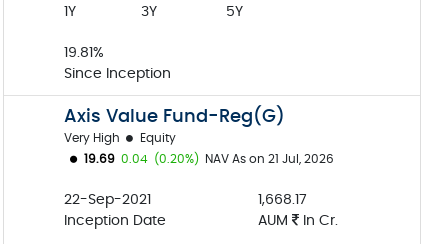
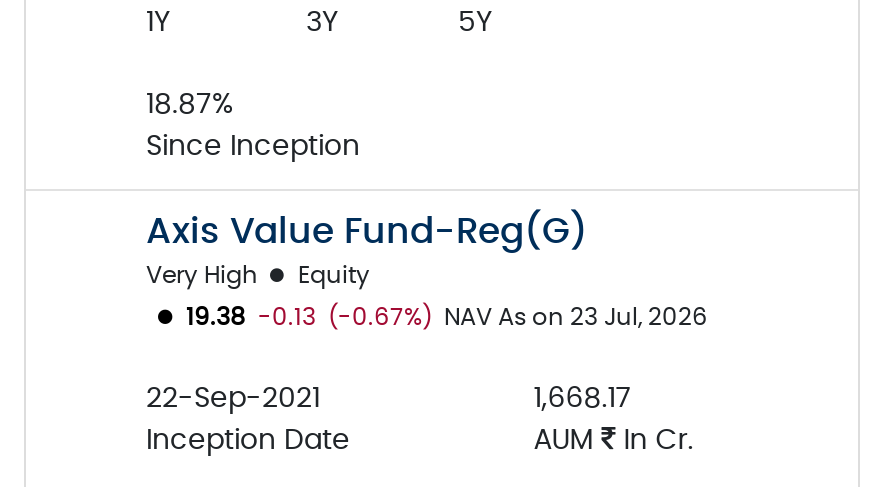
[64,46,104,60] 19.81% -> [146,91,234,119] 18.87%
[84,153,334,165] 19.69 0.04 (0.20%) NAV As on 21 Jul, 2026 -> [186,305,708,329] 19.38 -0.13 (-0.67%) NAV As on 23 Jul, 2026

